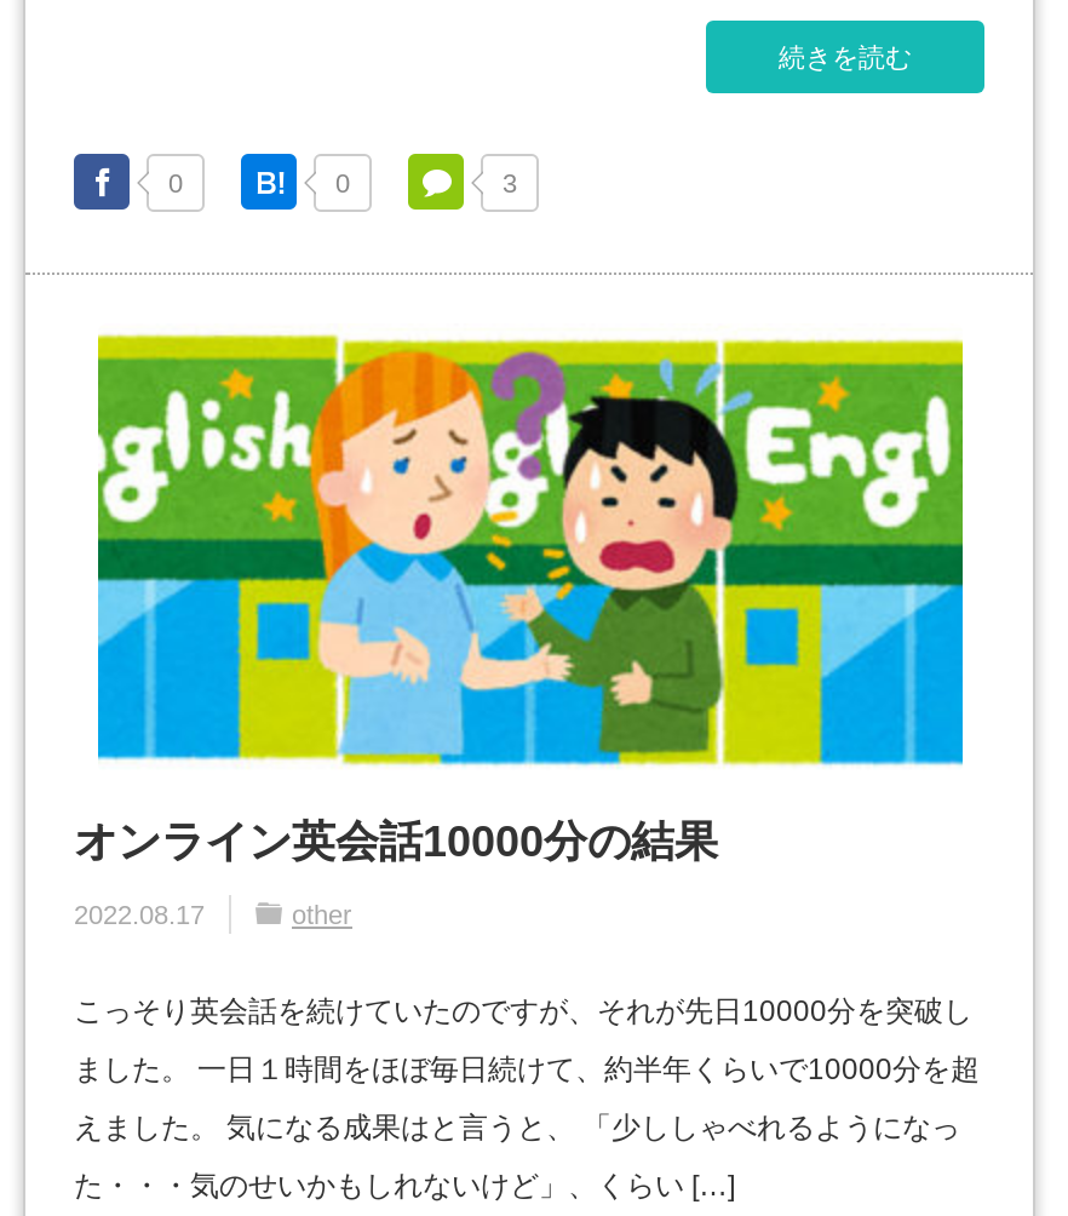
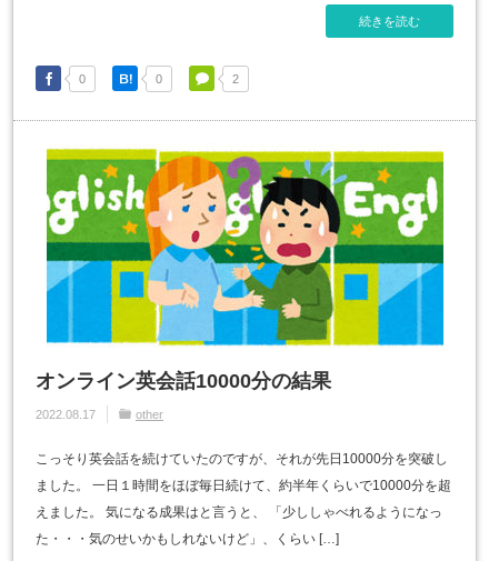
[503,168,517,197] 3 -> [232,72,239,86] 2

